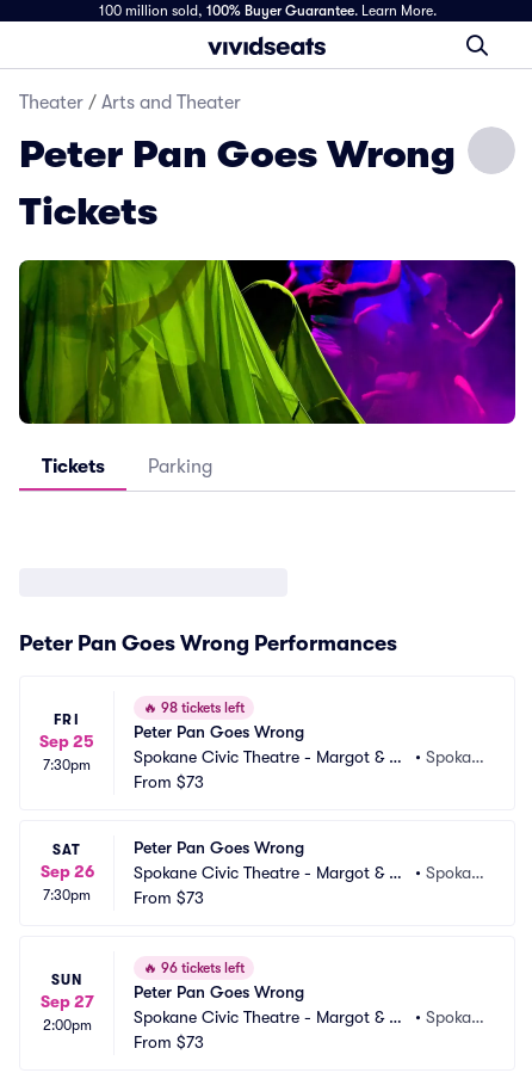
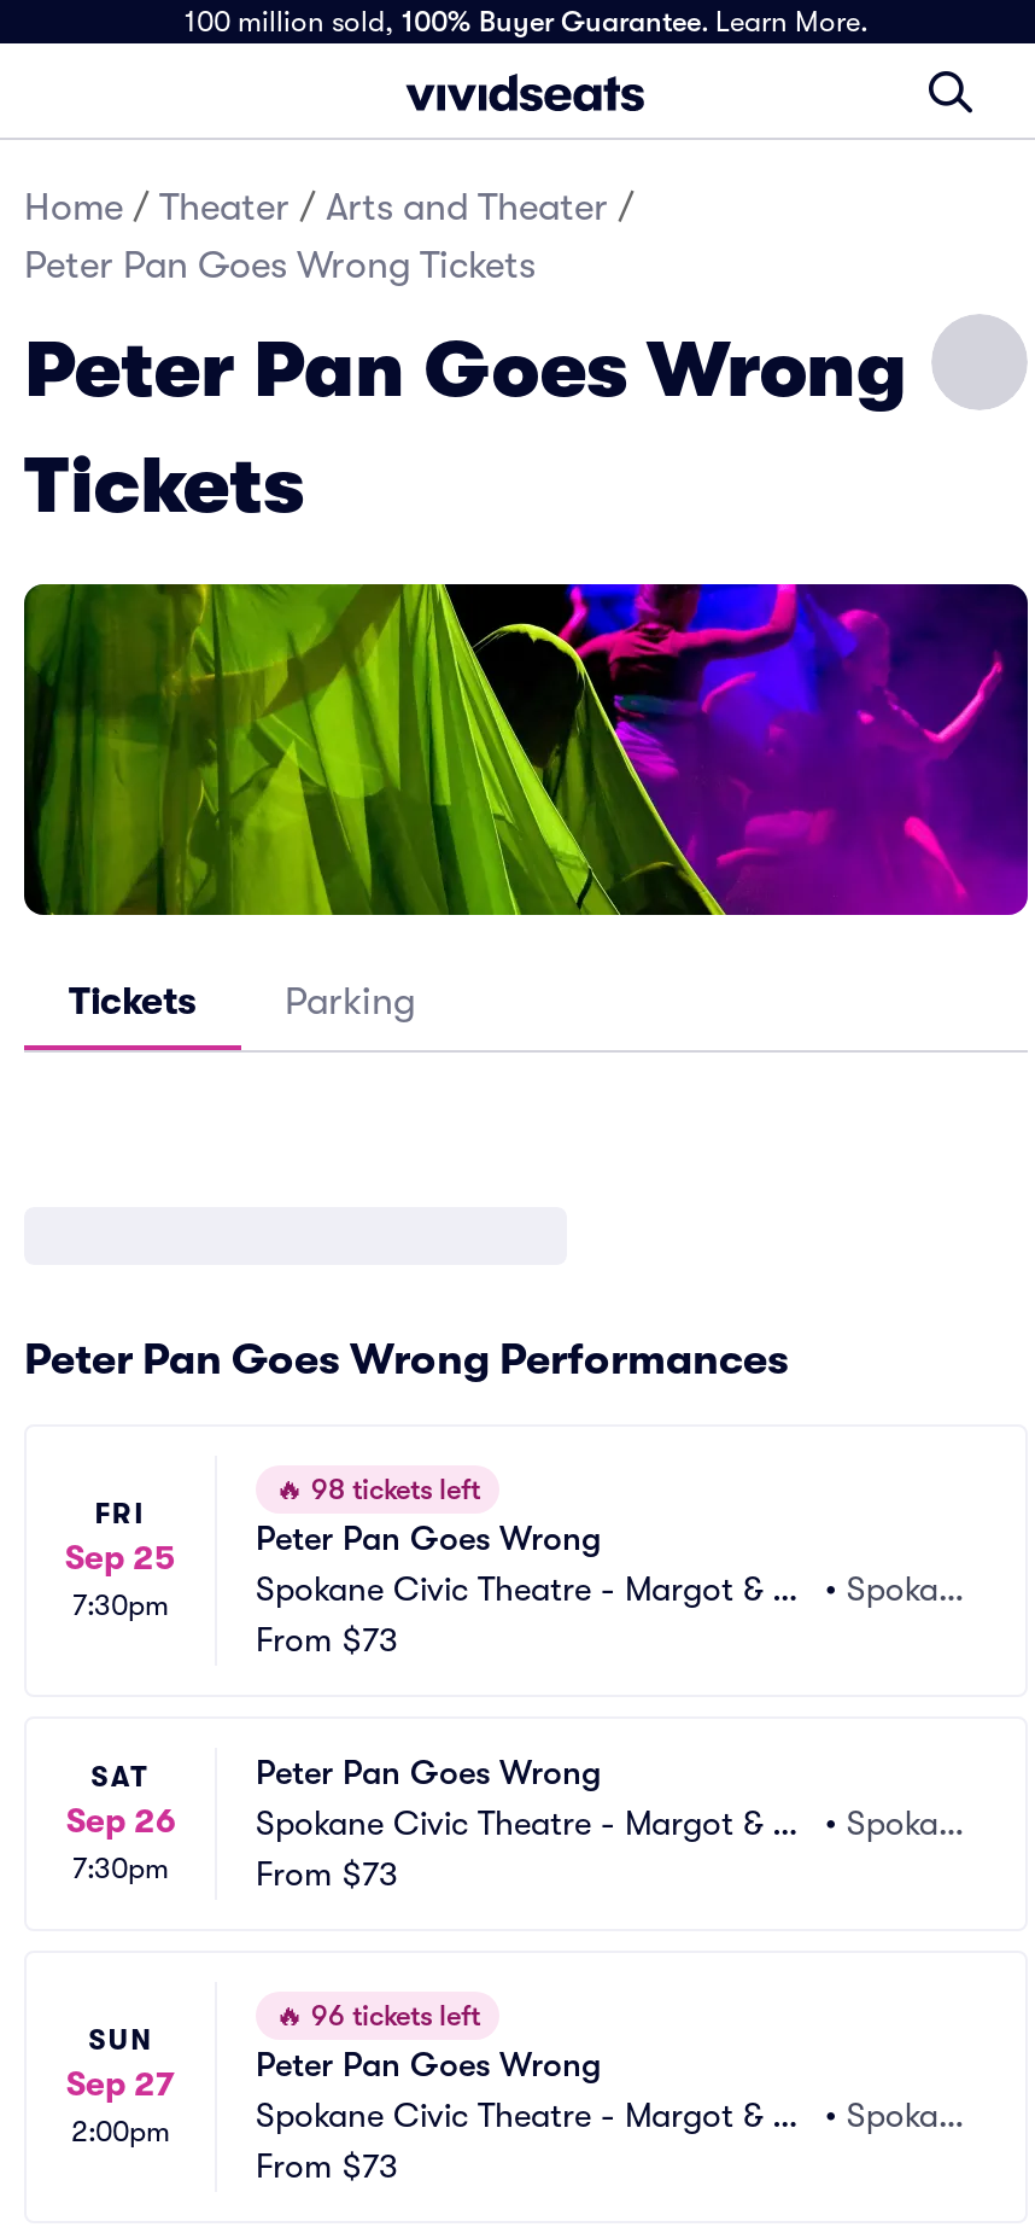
[19,92,241,113] Theater / Arts and Theater -> [24,186,635,287] Home / Theater / Arts and Theater / | Peter Pan Goes Wrong Tickets

